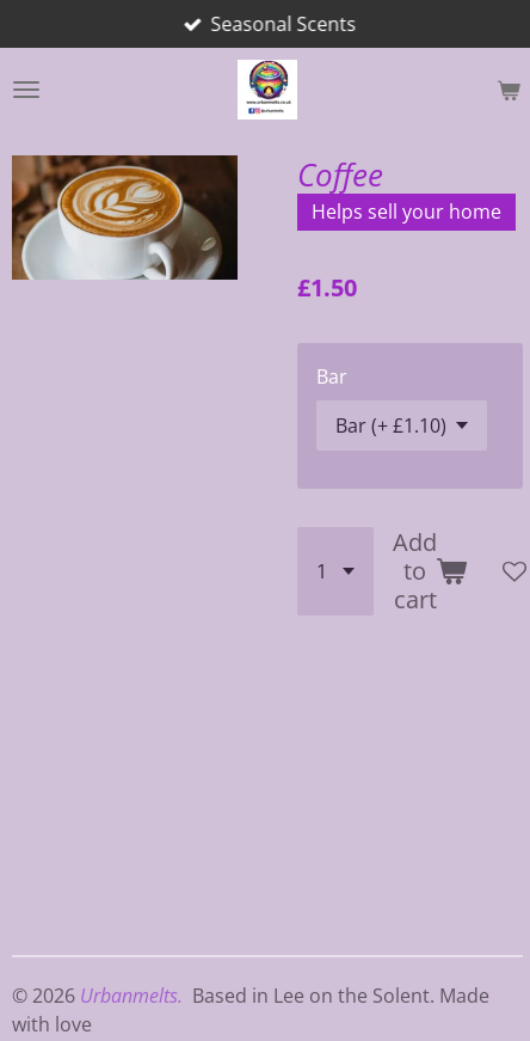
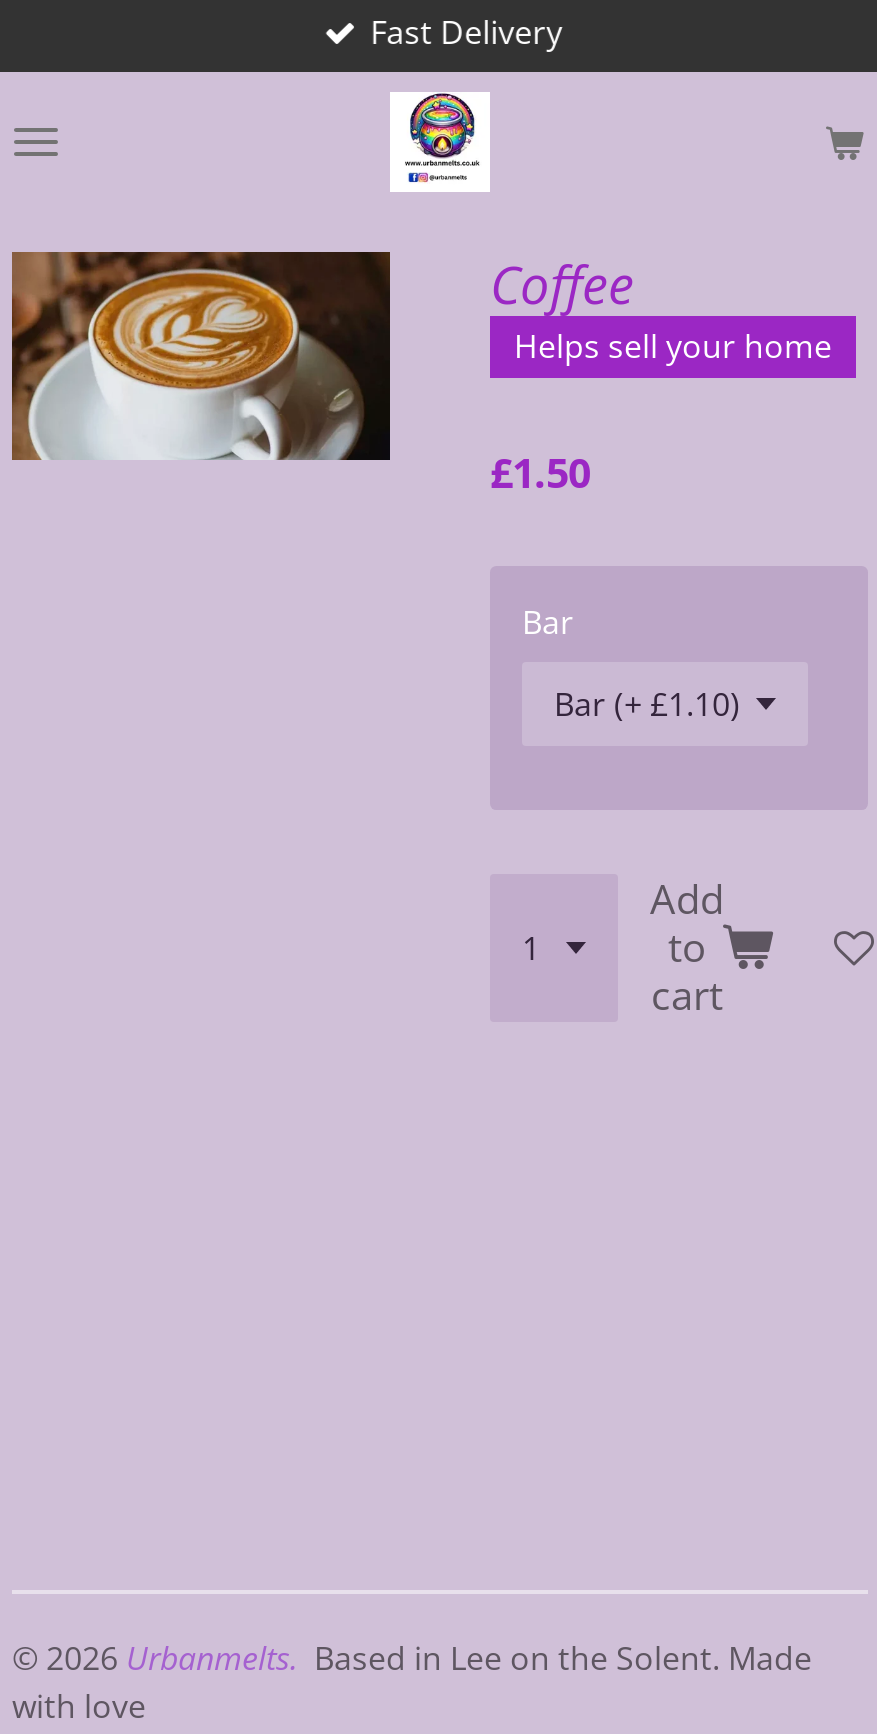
[210,11,356,37] Seasonal Scents -> [370,10,562,54] Fast Delivery

